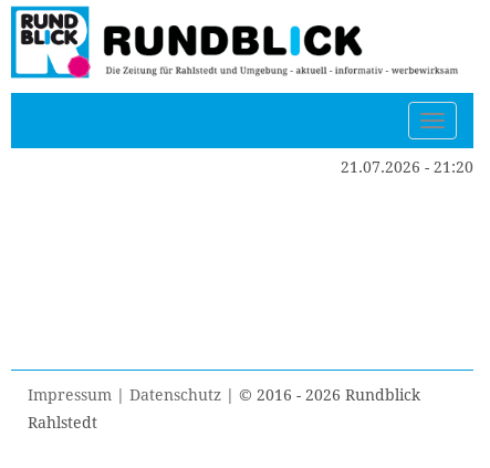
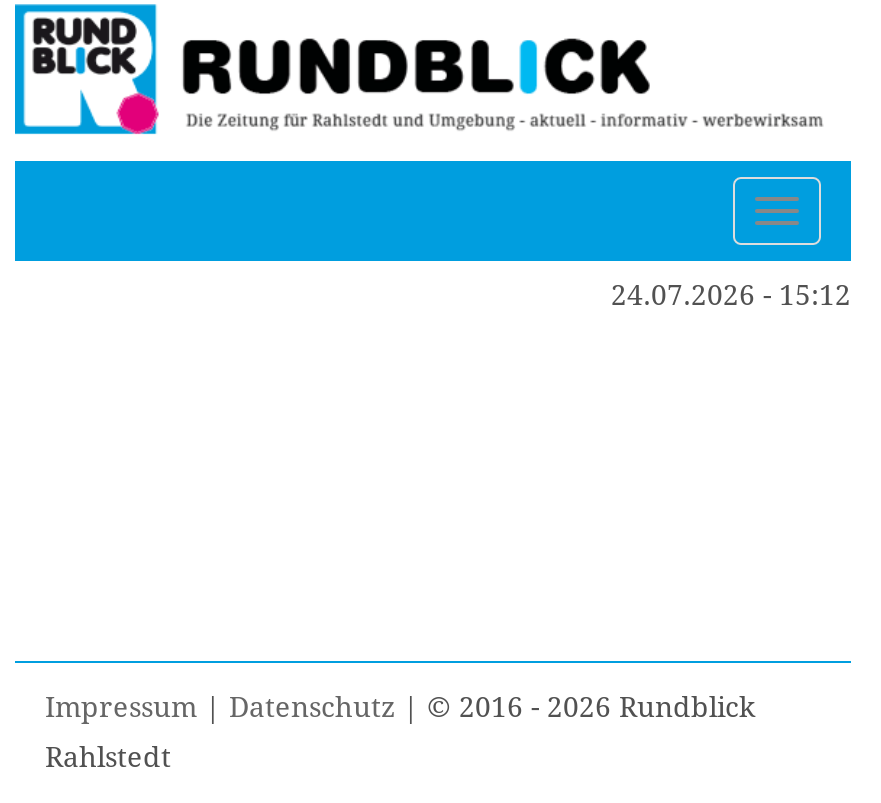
[341,159,473,176] 21.07.2026 - 21:20 -> [611,280,851,312] 24.07.2026 - 15:12

